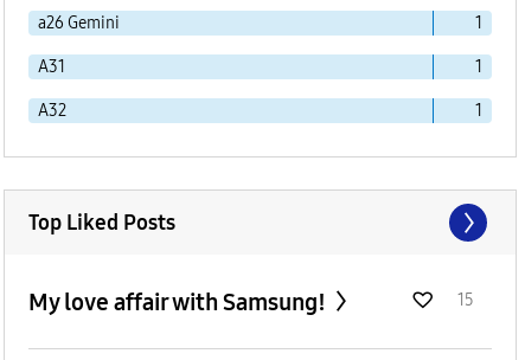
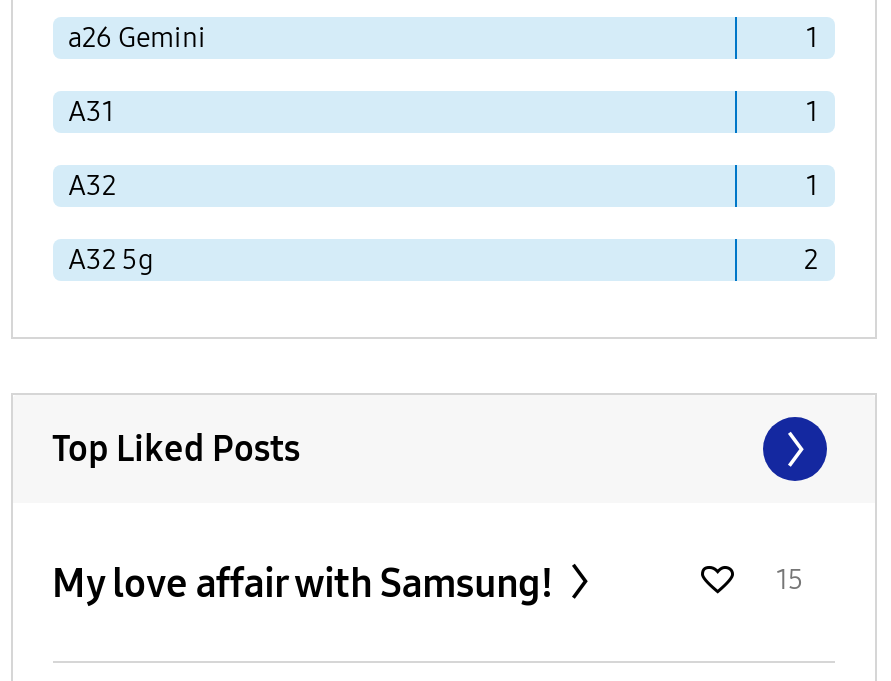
none -> [68,243,818,277] A32 5g | 2

